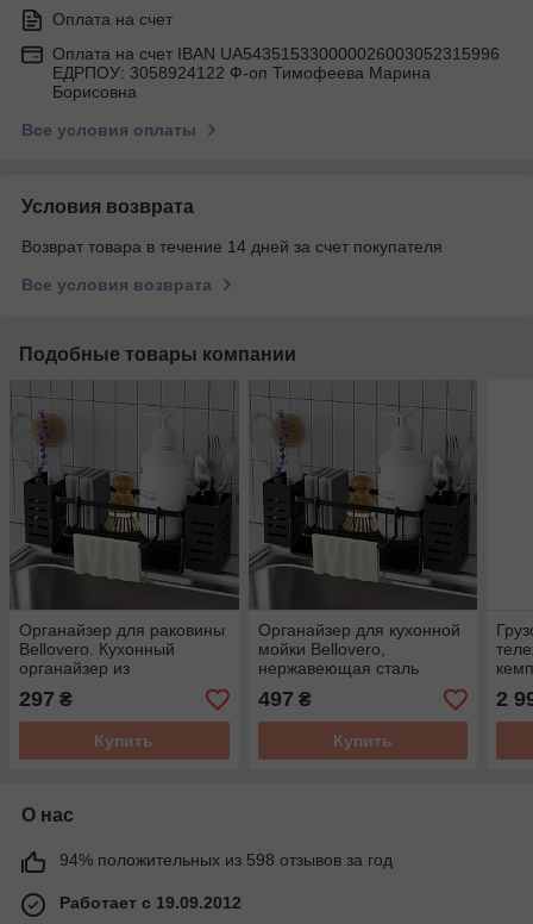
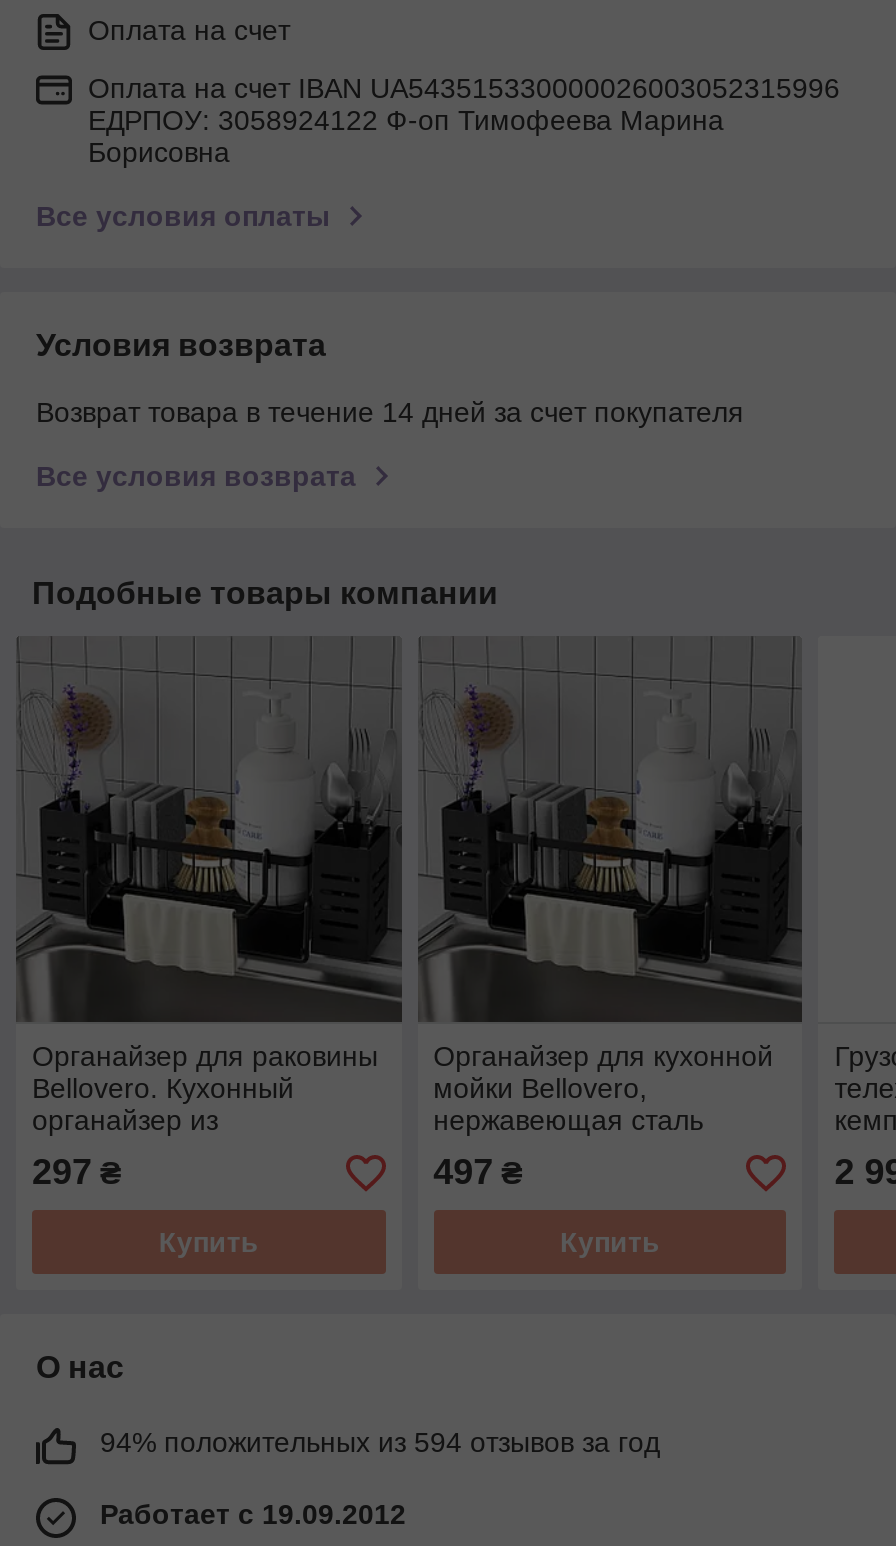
[59,850,393,869] 94% положительных из 598 отзывов за год -> [100,1426,660,1458] 94% положительных из 594 отзывов за год

